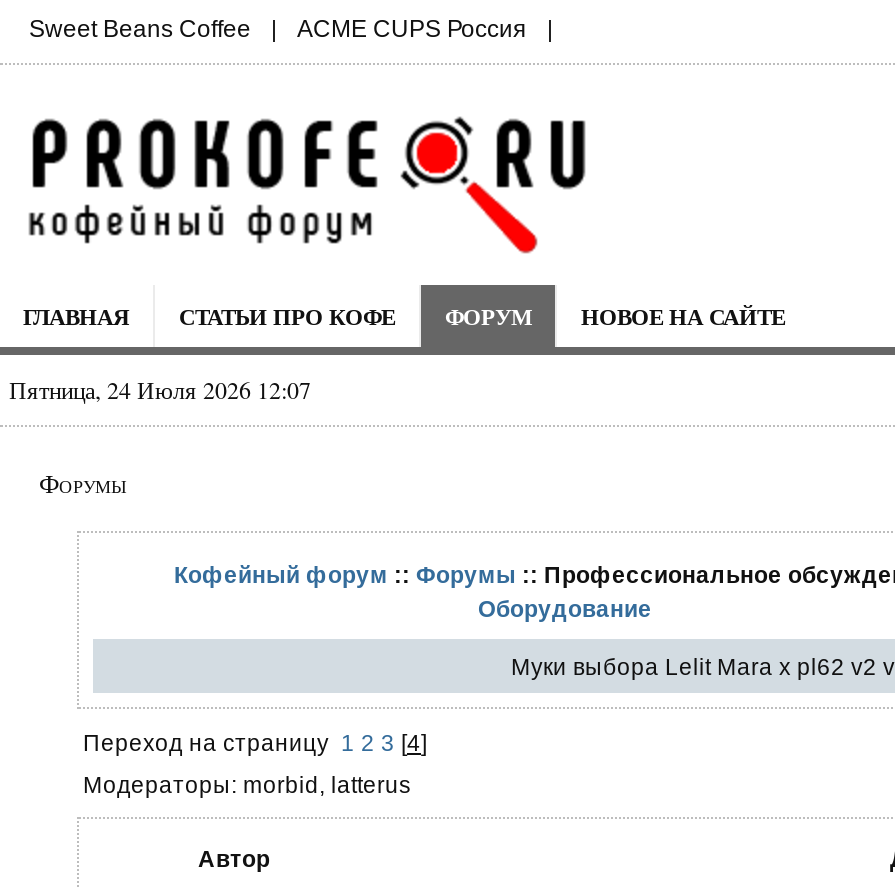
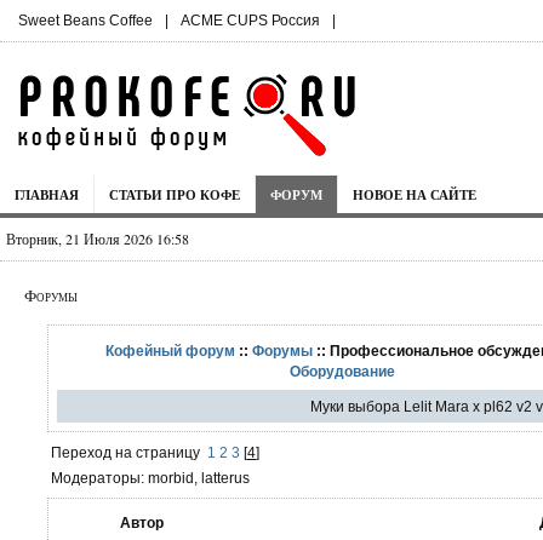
[9,373,311,405] Пятница, 24 Июля 2026 12:07 -> [6,229,189,248] Вторник, 21 Июля 2026 16:58

